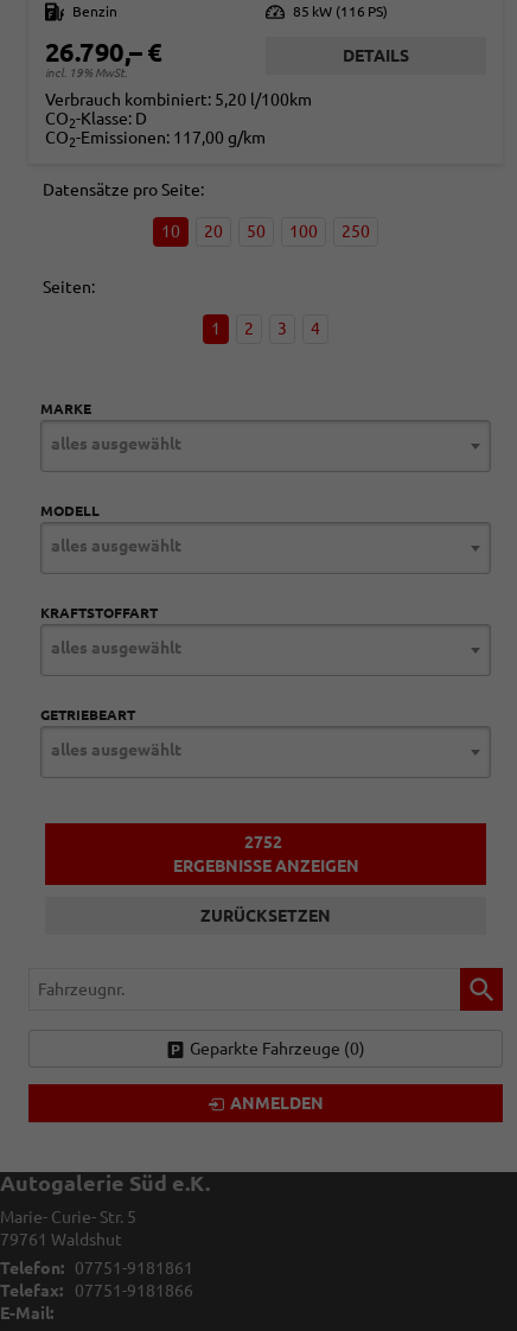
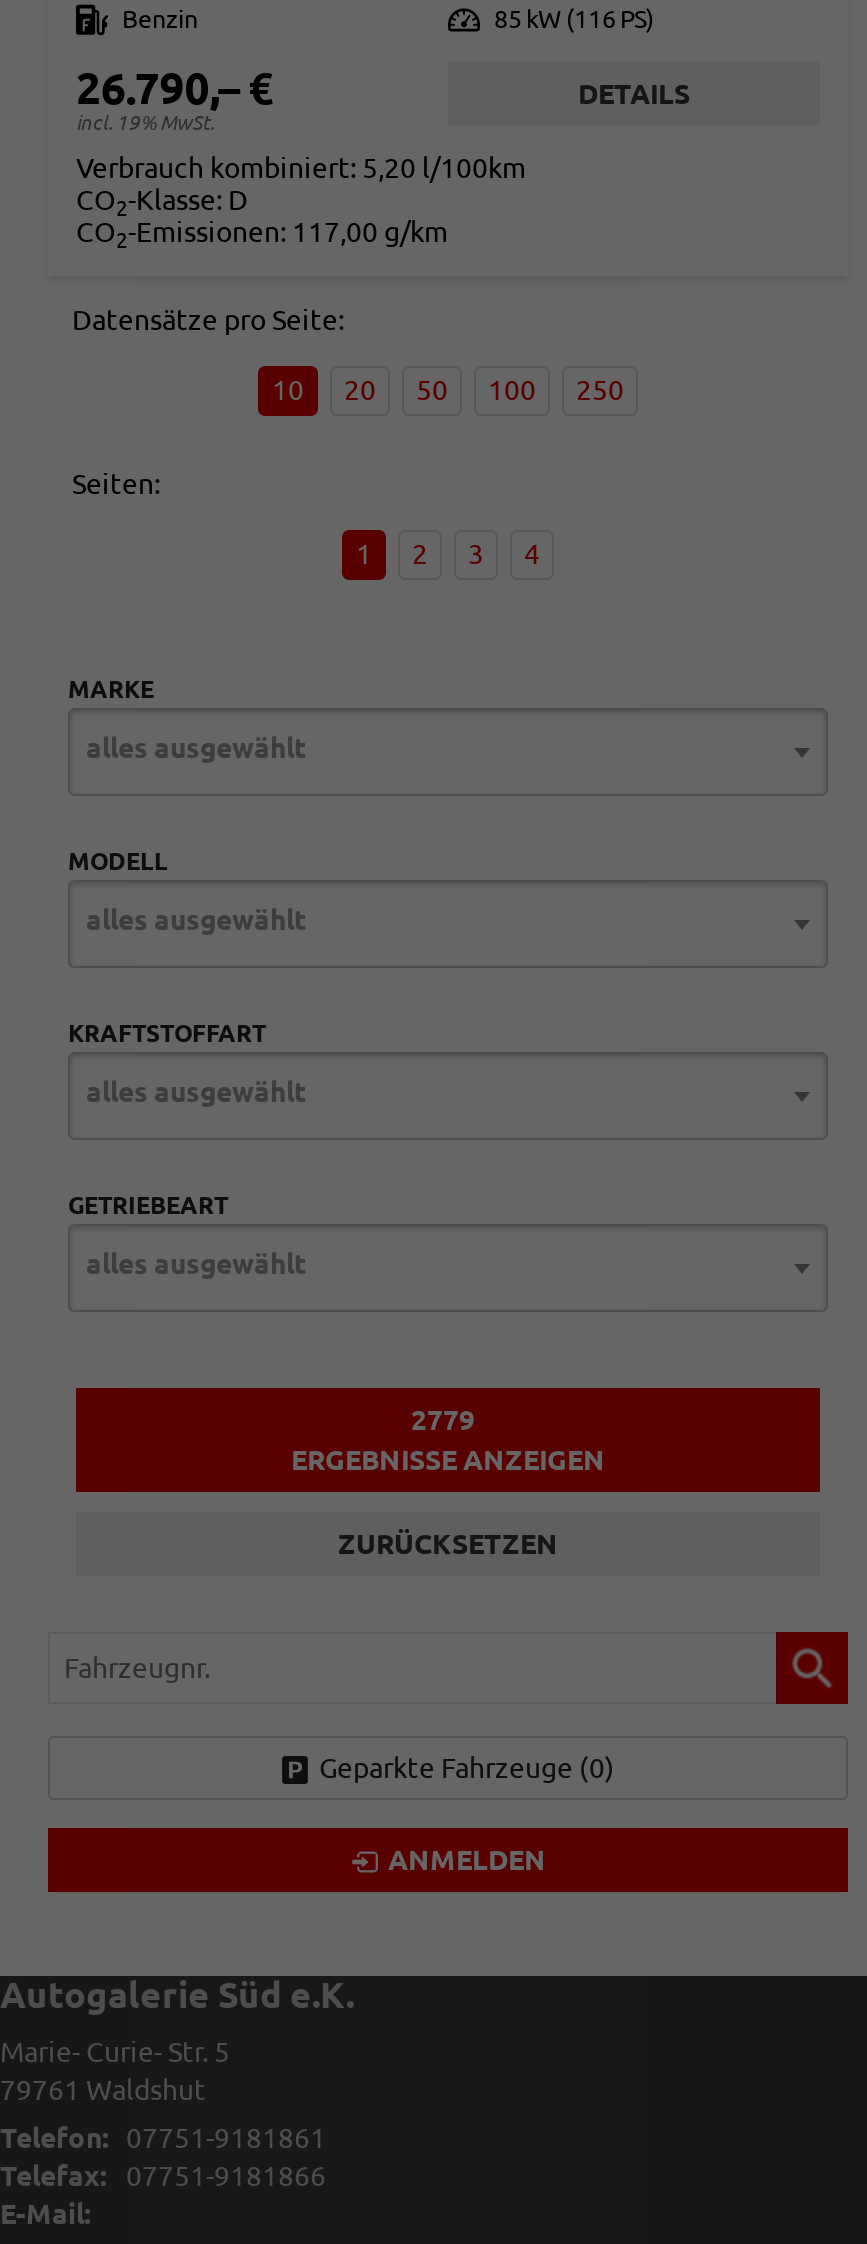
[244,833,282,852] 2752 -> [411,1404,475,1436] 2779

